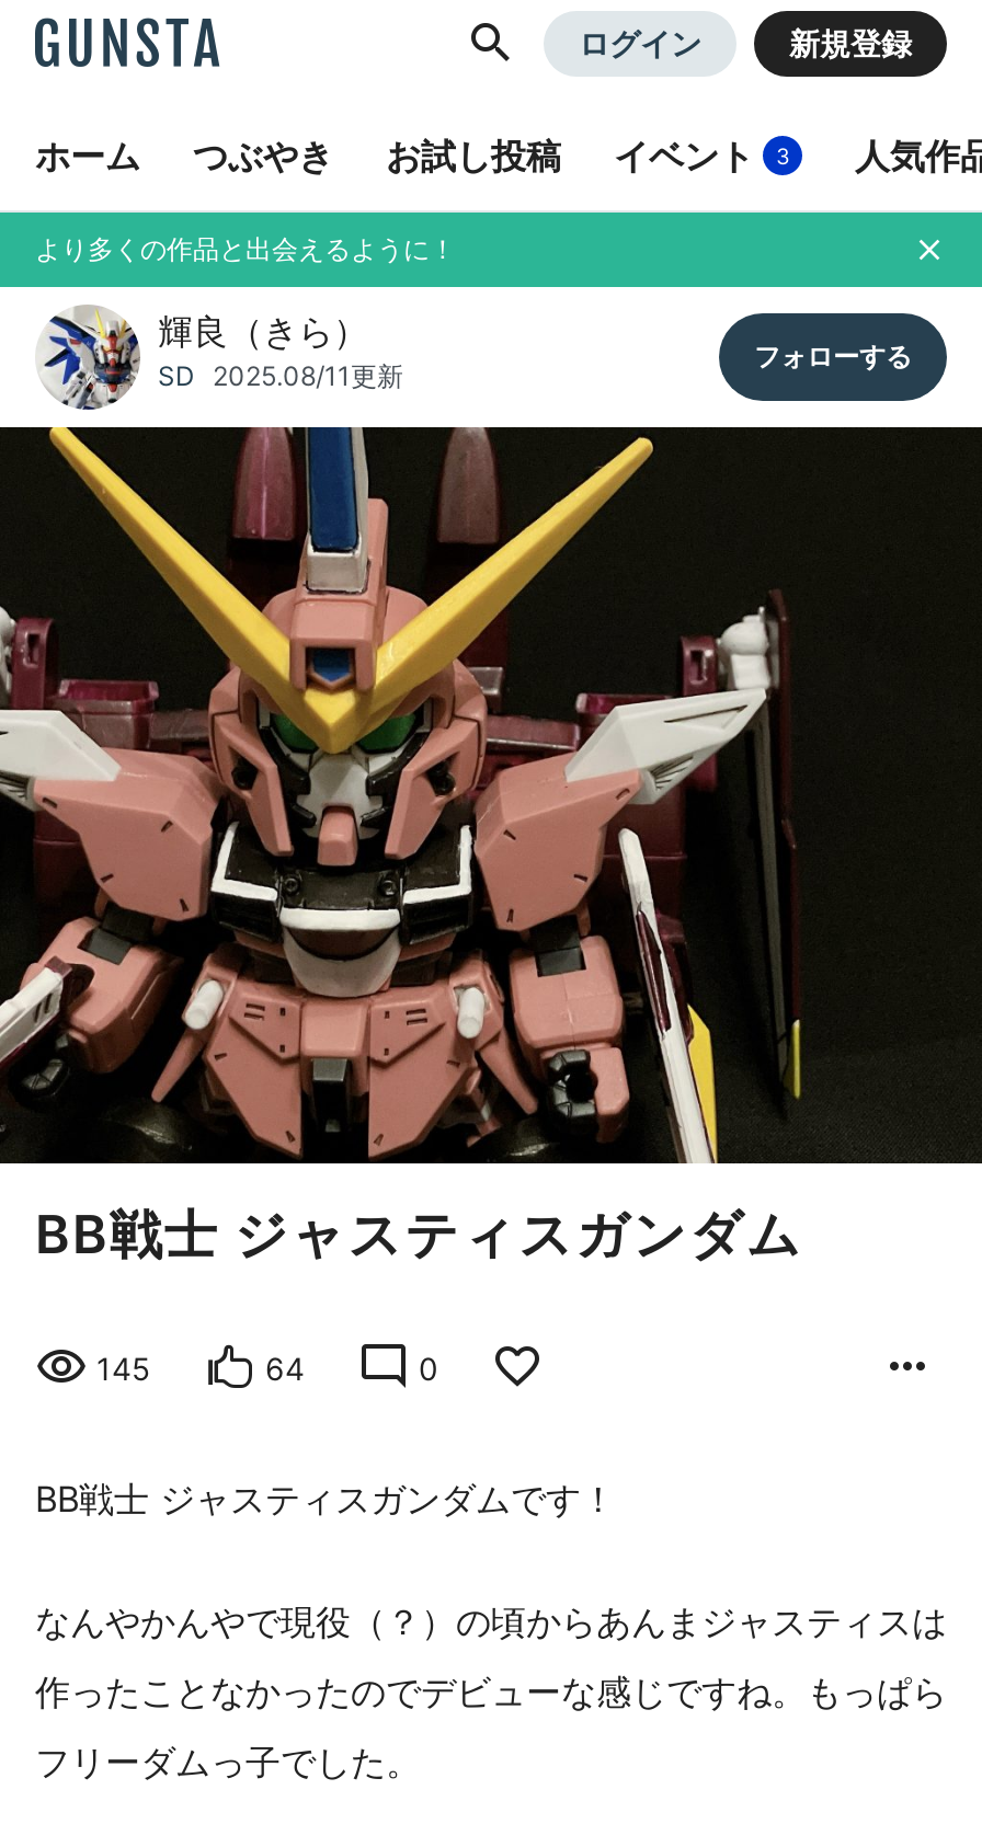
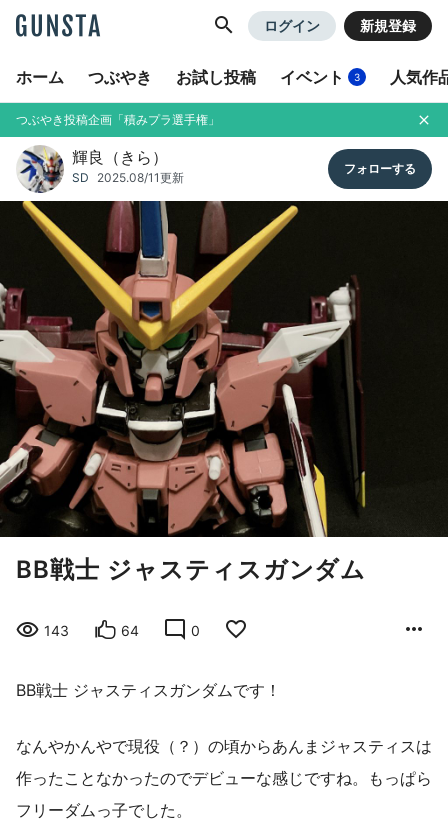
[35,232,456,265] より多くの作品と出会えるように！ -> [16,112,220,127] つぶやき投稿企画「積みプラ選手権」
[96,1349,151,1386] 145 -> [44,621,69,638] 143

